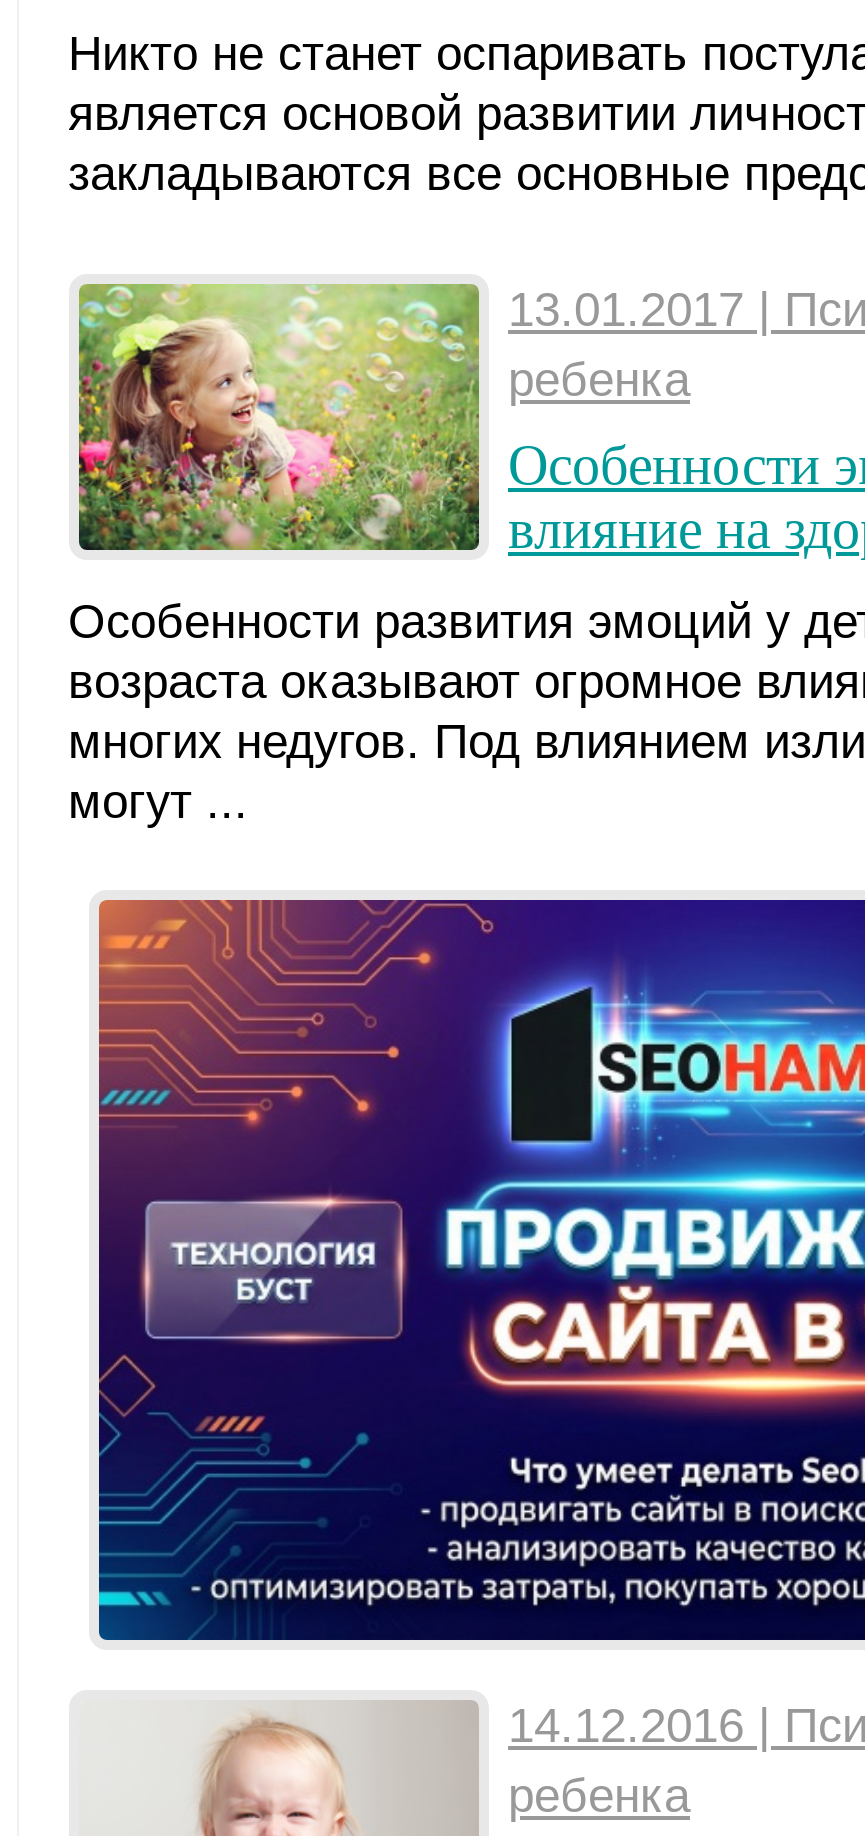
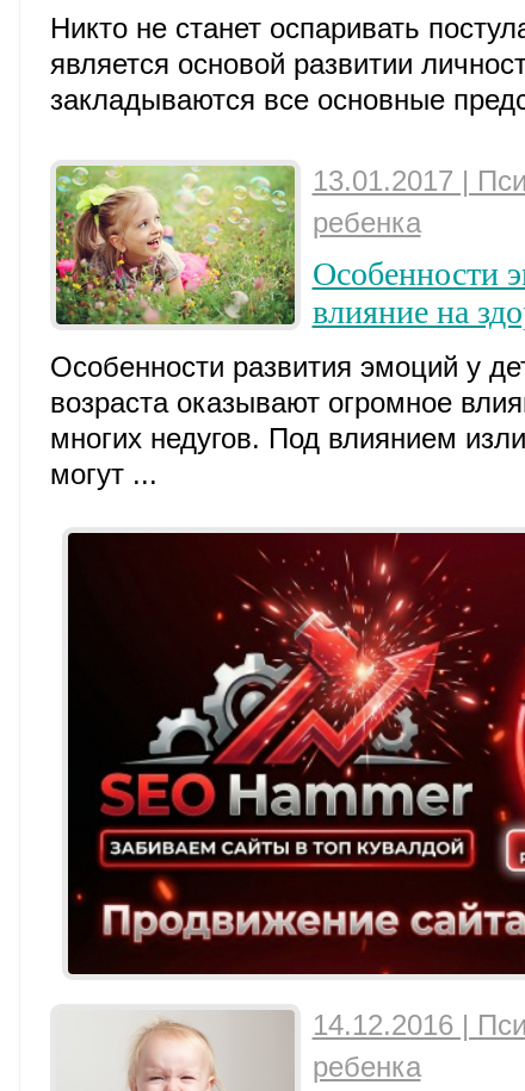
[97,898,859,1642] [image] -> [67,532,521,975] [image]

